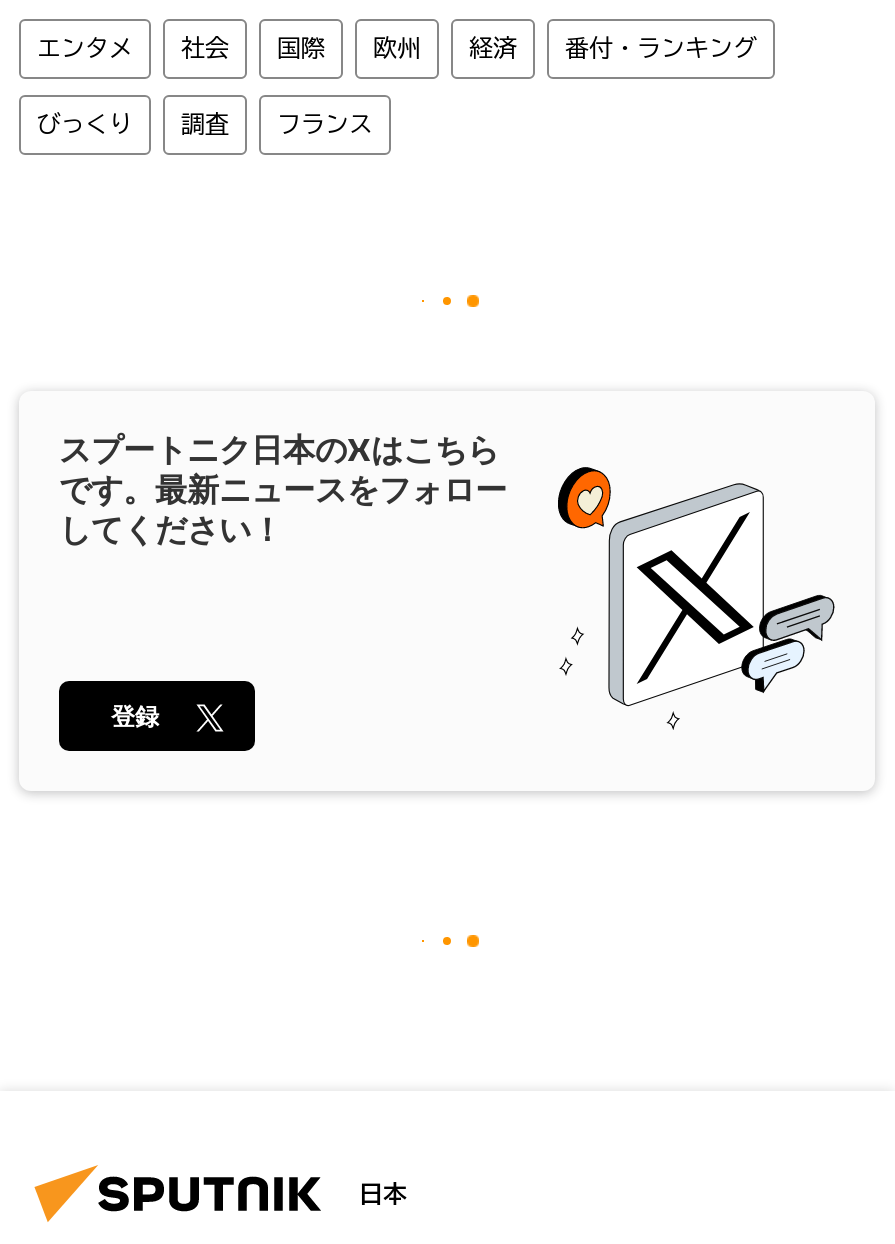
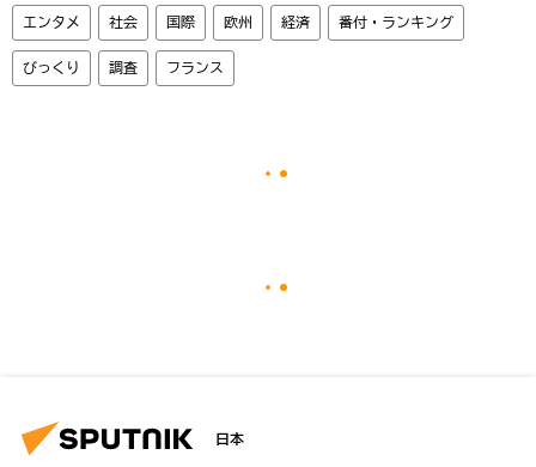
[59,426,837,731] [image] | スプートニク日本のXはこちら | です。最新ニュースをフォロー | してください！ -> none
[111,698,159,736] 登録 -> none

